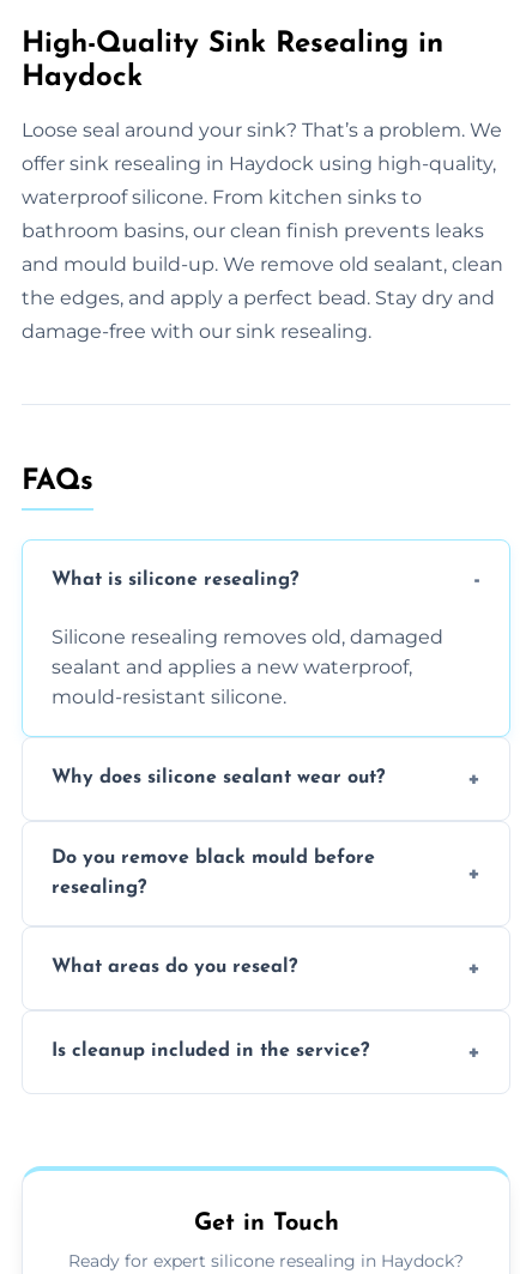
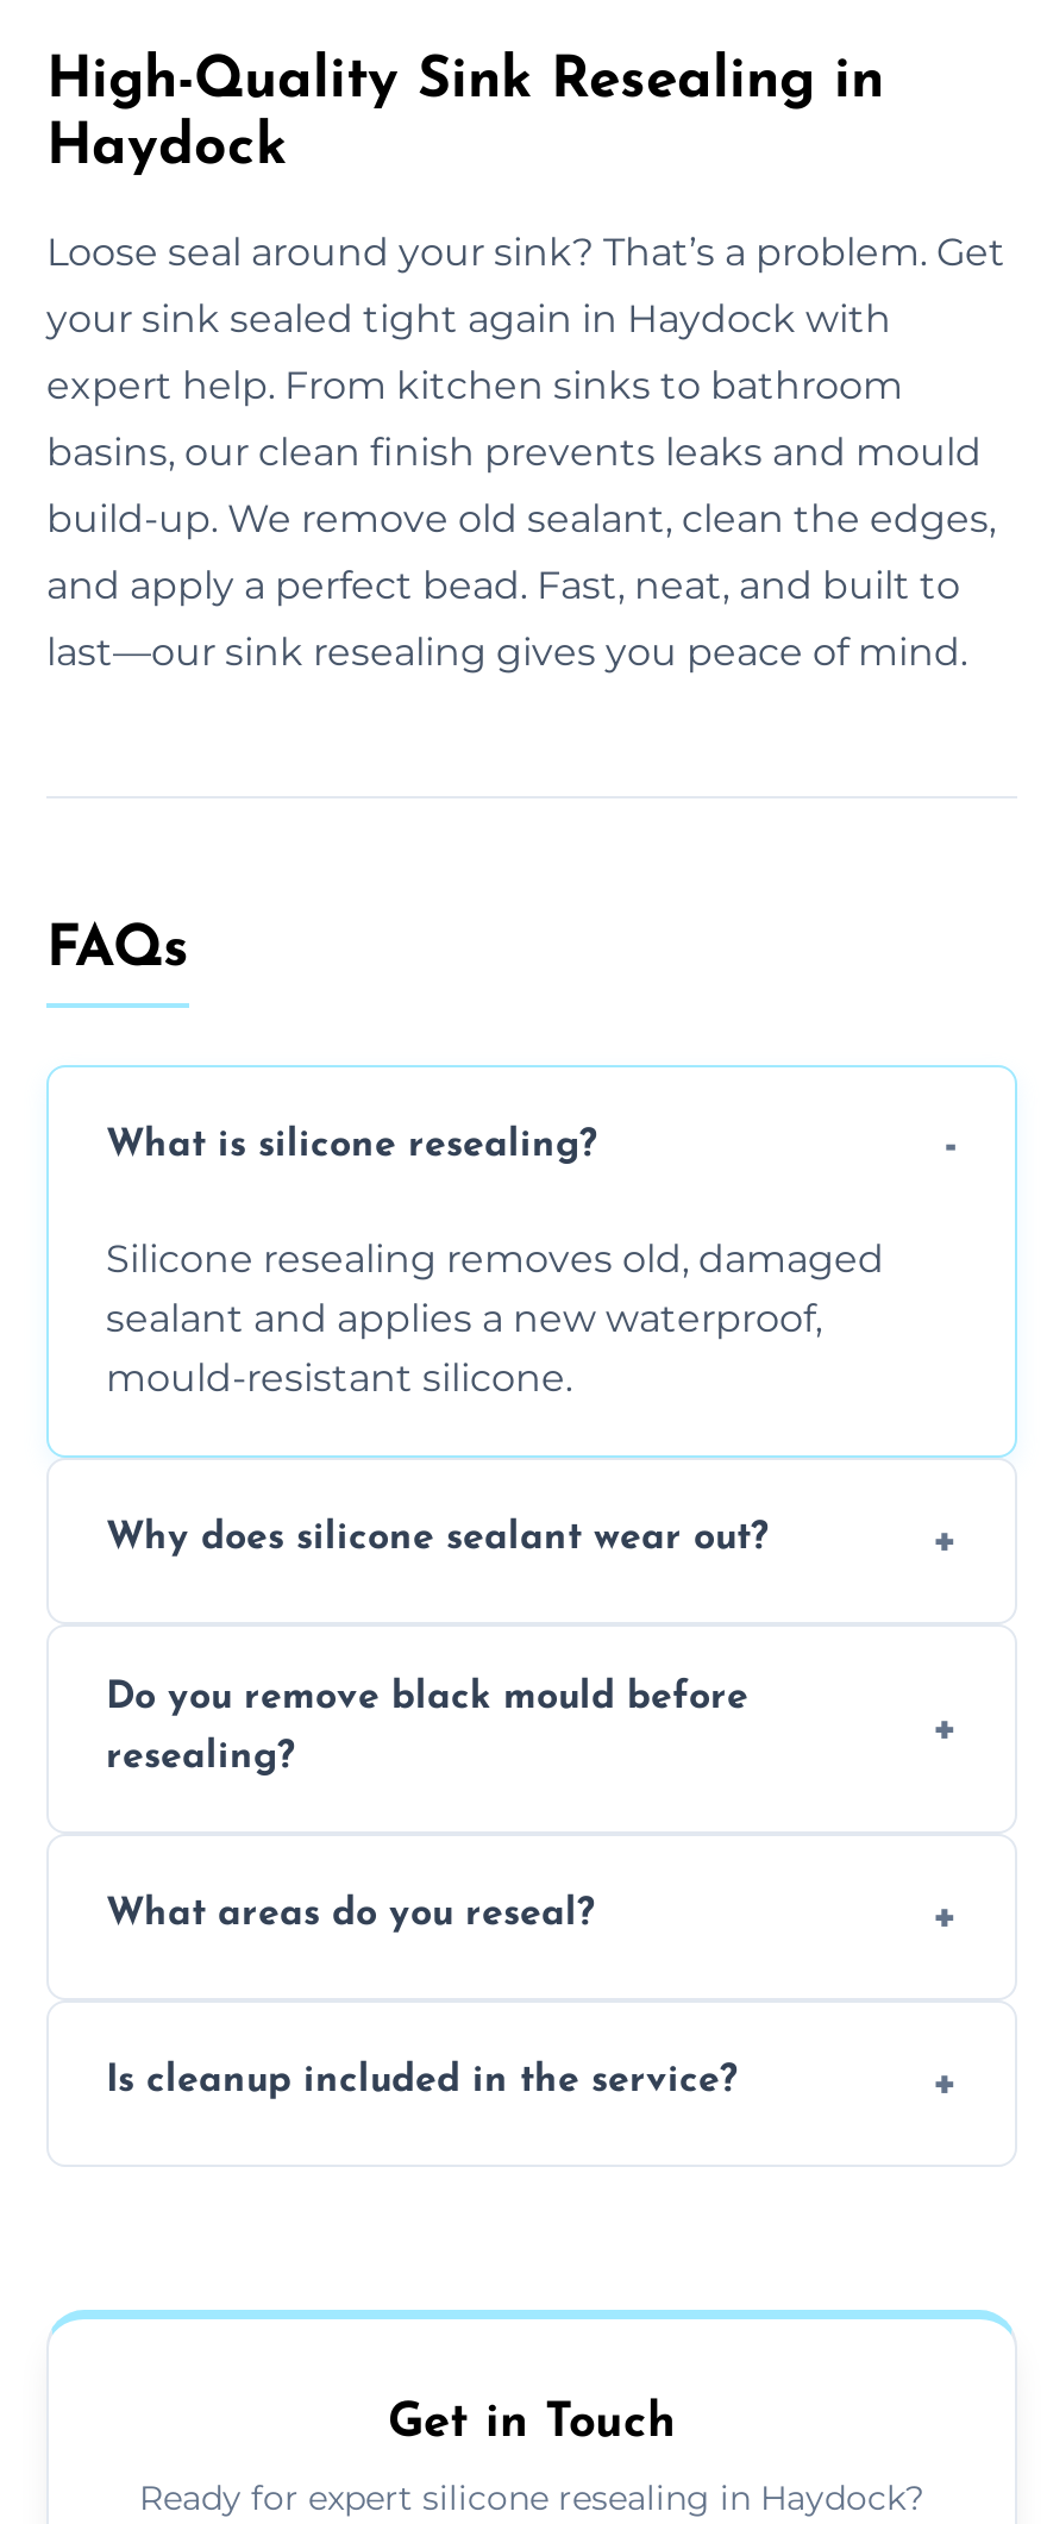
[22,118,502,141] Loose seal around your sink? That’s a problem. We -> [46,229,1005,274] Loose seal around your sink? That’s a problem. Get
[22,152,496,175] offer sink resealing in Haydock using high-quality, -> [46,296,891,341] your sink sealed tight again in Haydock with
[22,185,422,208] waterproof silicone. From kitchen sinks to -> [46,362,903,407] expert help. From kitchen sinks to bathroom
[22,219,484,242] bathroom basins, our clean finish prevents leaks -> [46,429,982,474] basins, our clean finish prevents leaks and mould
[22,253,503,275] and mould build-up. We remove old sealant, clean -> [46,496,996,541] build-up. We remove old sealant, clean the edges,
[22,286,495,309] the edges, and apply a perfect bead. Stay dry and -> [46,562,960,607] and apply a perfect bead. Fast, neat, and built to
[22,320,371,342] damage-free with our sink resealing. -> [46,629,967,674] last—our sink resealing gives you peace of mind.

